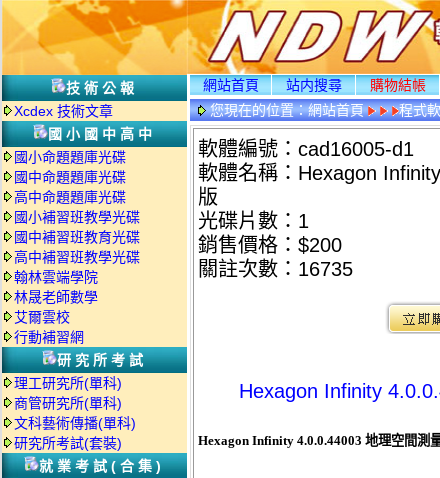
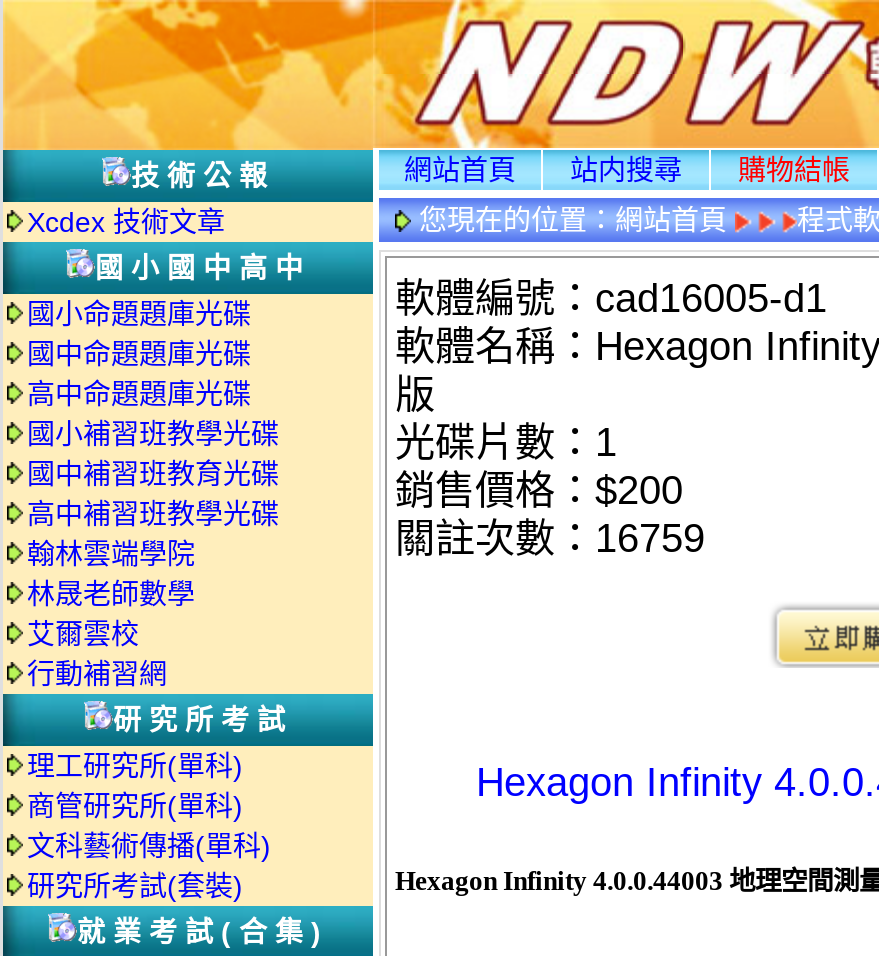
[198,258,353,280] 關註次數：16735 -> [395,516,705,560] 關註次數：16759

